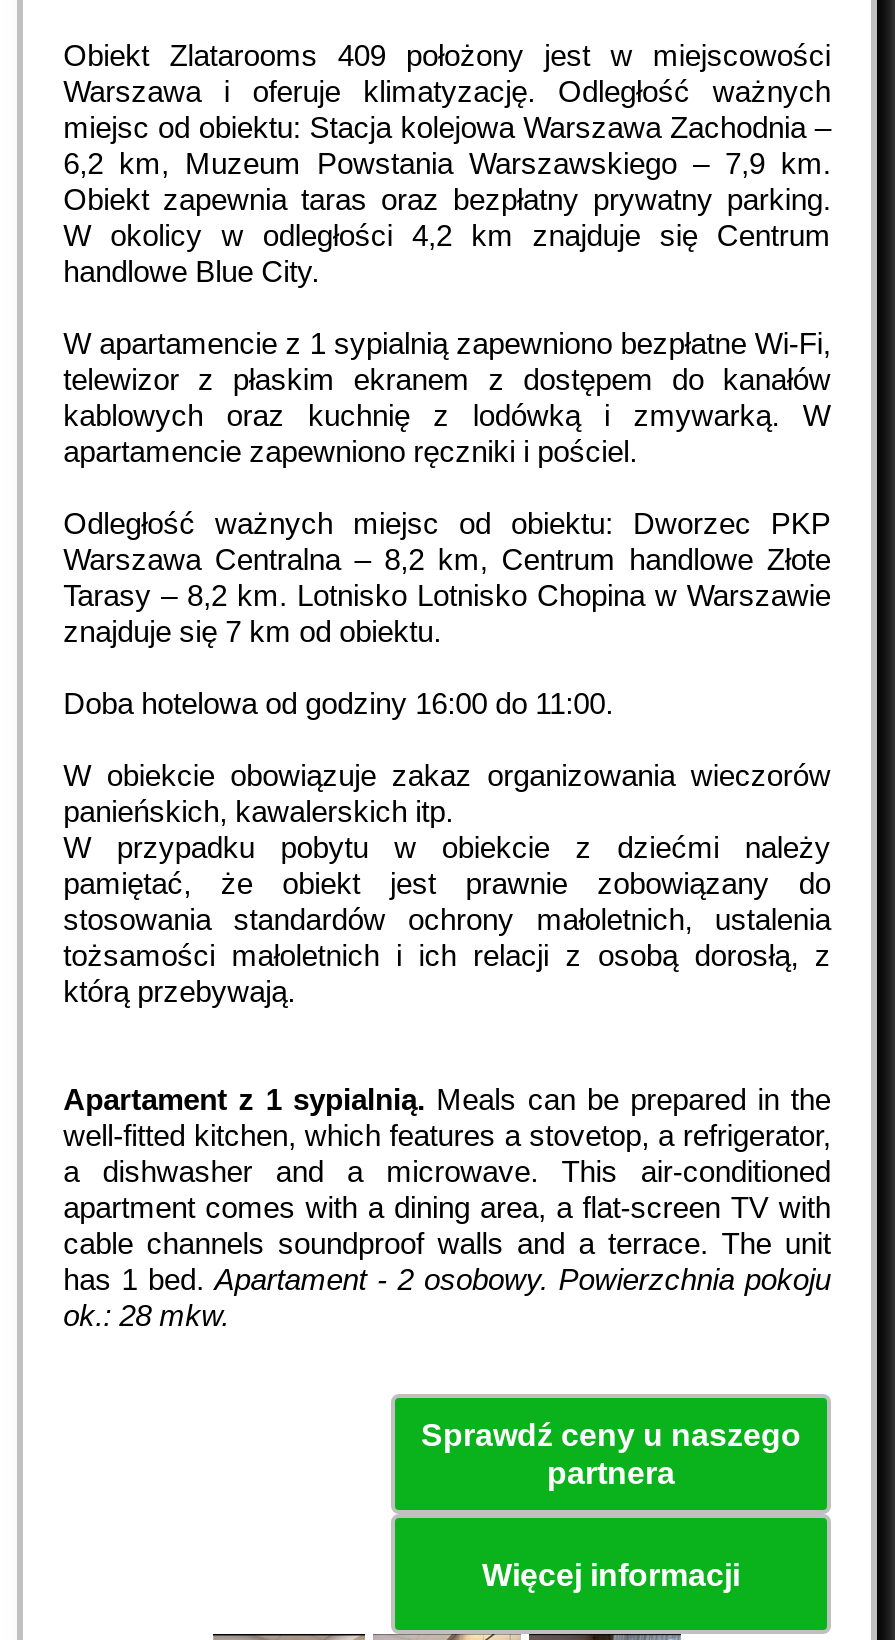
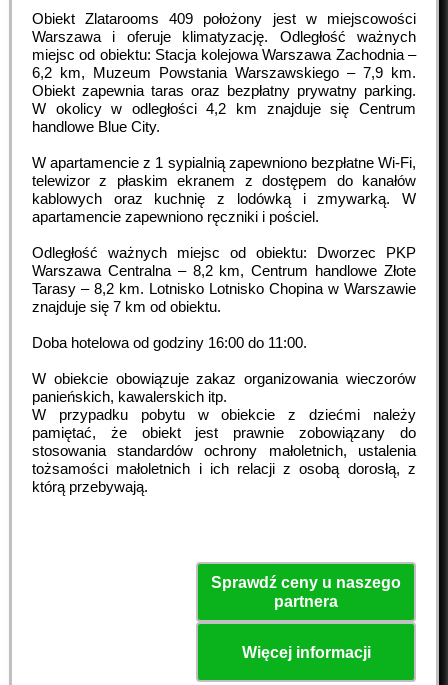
[63,1082,831,1332] Apartament z 1 sypialnią. Meals can be prepared in the | well-fitted kitchen, which features a stovetop, a refrigerator, | a dishwasher and a microwave. This air-conditioned | apartment comes with a dining area, a flat-screen TV with | cable channels soundproof walls and a terrace. The unit | has 1 bed. Apartament - 2 osobowy. Powierzchnia pokoju | ok.: 28 mkw. -> none

